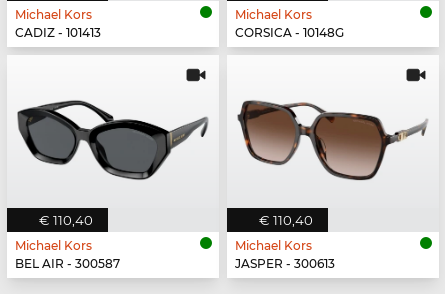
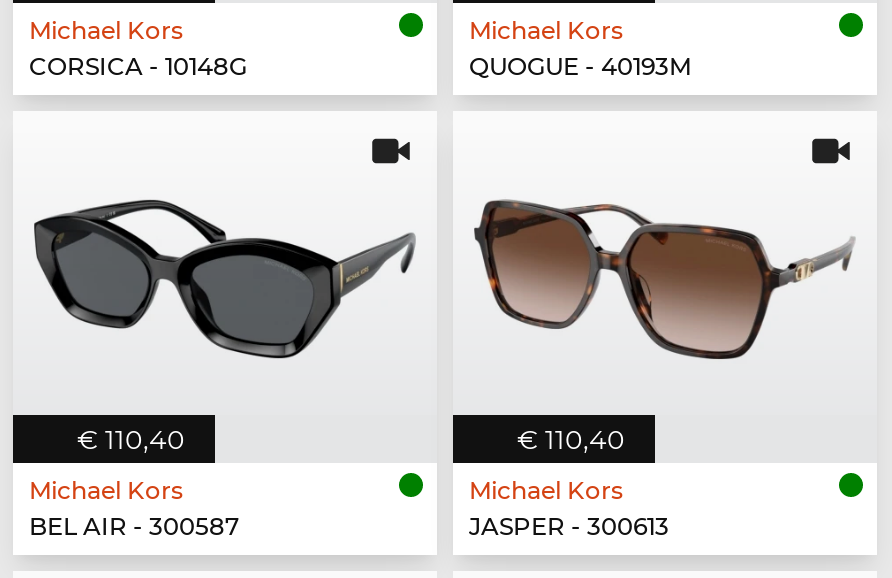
[15,25,101,40] CADIZ - 101413 -> [29,50,247,80] CORSICA - 10148G
[235,25,344,40] CORSICA - 10148G -> [469,50,691,80] QUOGUE - 40193M

